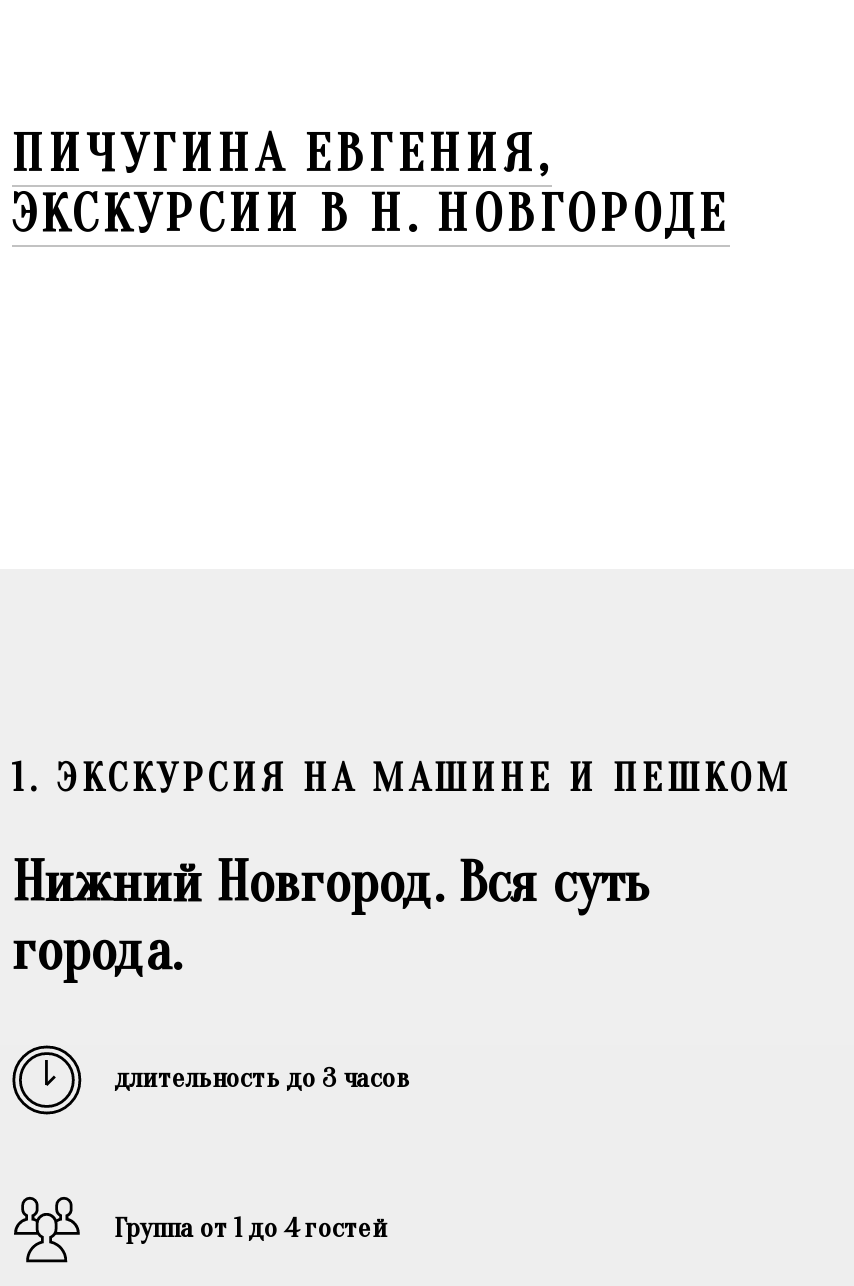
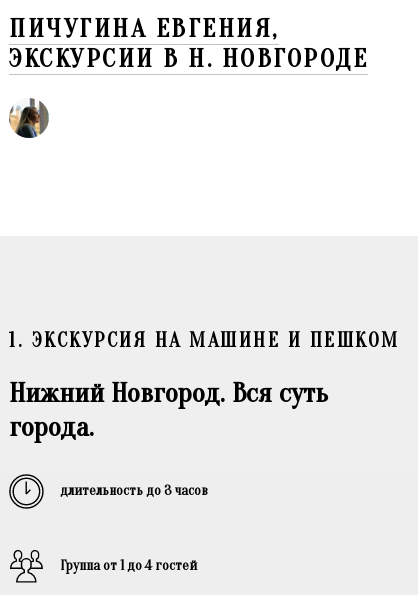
none -> [8,97,50,139] [image]

